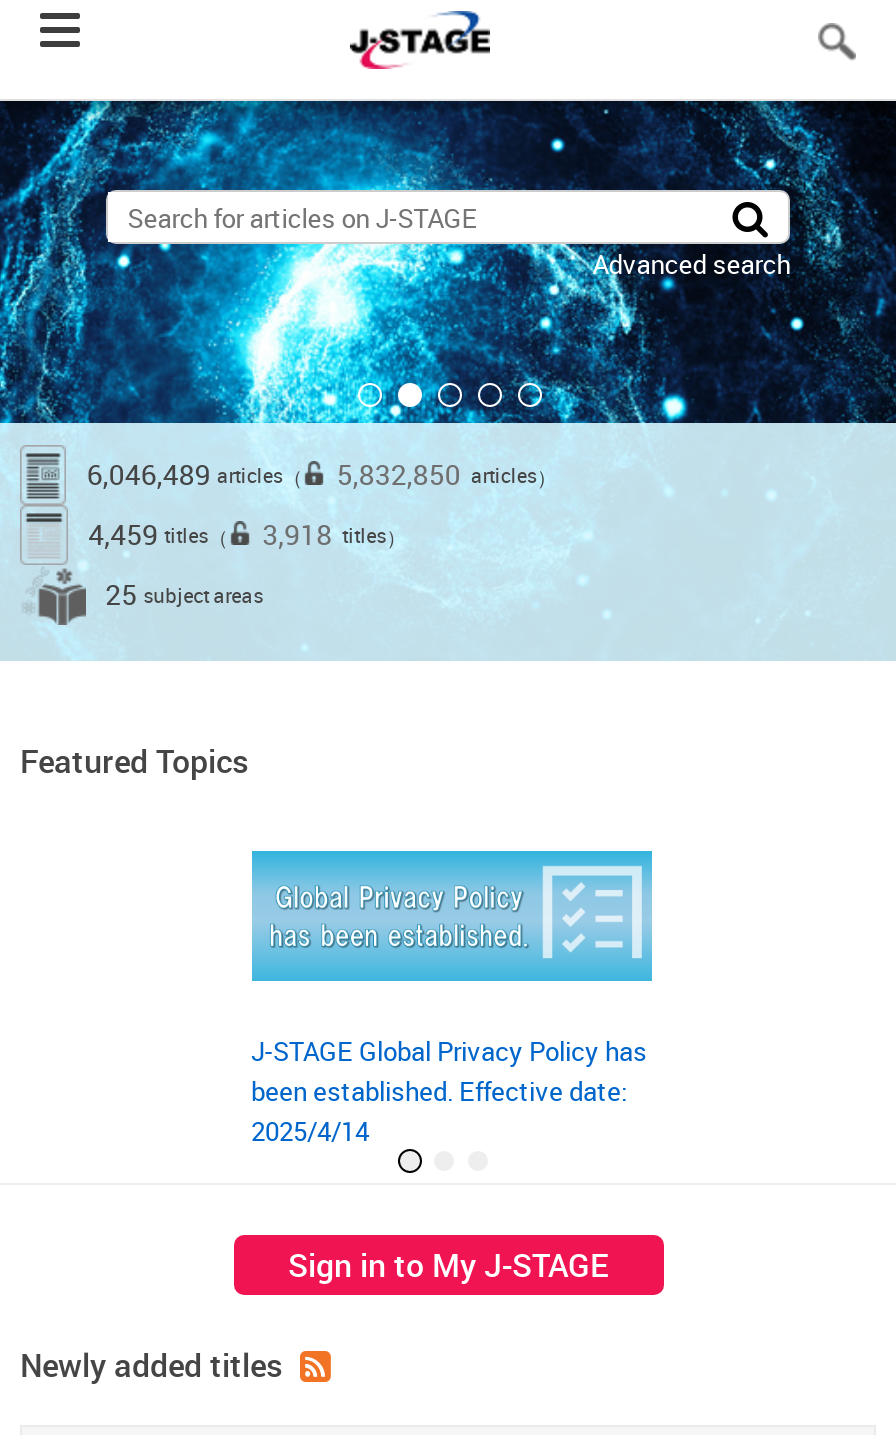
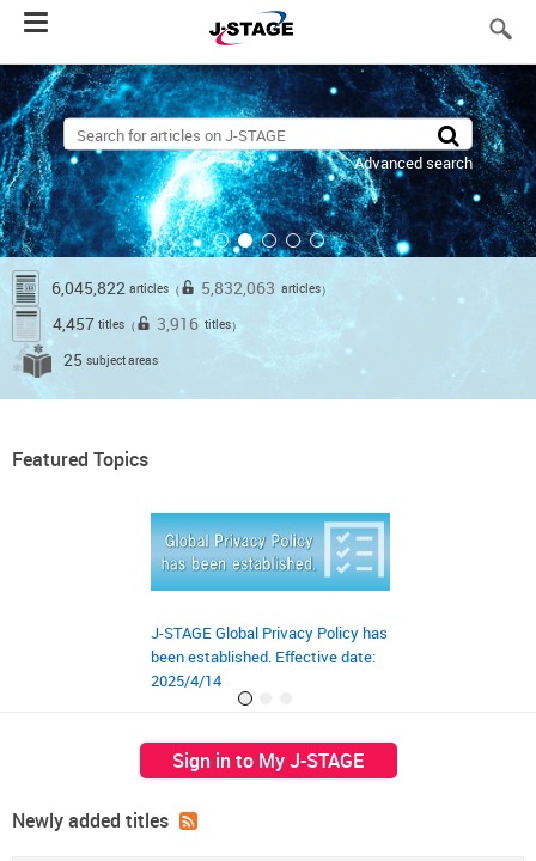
[87,455,303,493] 6,046,489 articles（ -> [52,276,181,299] 6,045,822 articles（
[337,455,557,493] 5,832,850 articles） -> [201,276,333,299] 5,832,063 articles）
[88,515,228,553] 4,459 titles（ -> [53,312,137,335] 4,457 titles（
[262,515,406,553] 3,918 titles） -> [157,312,243,335] 3,916 titles）

